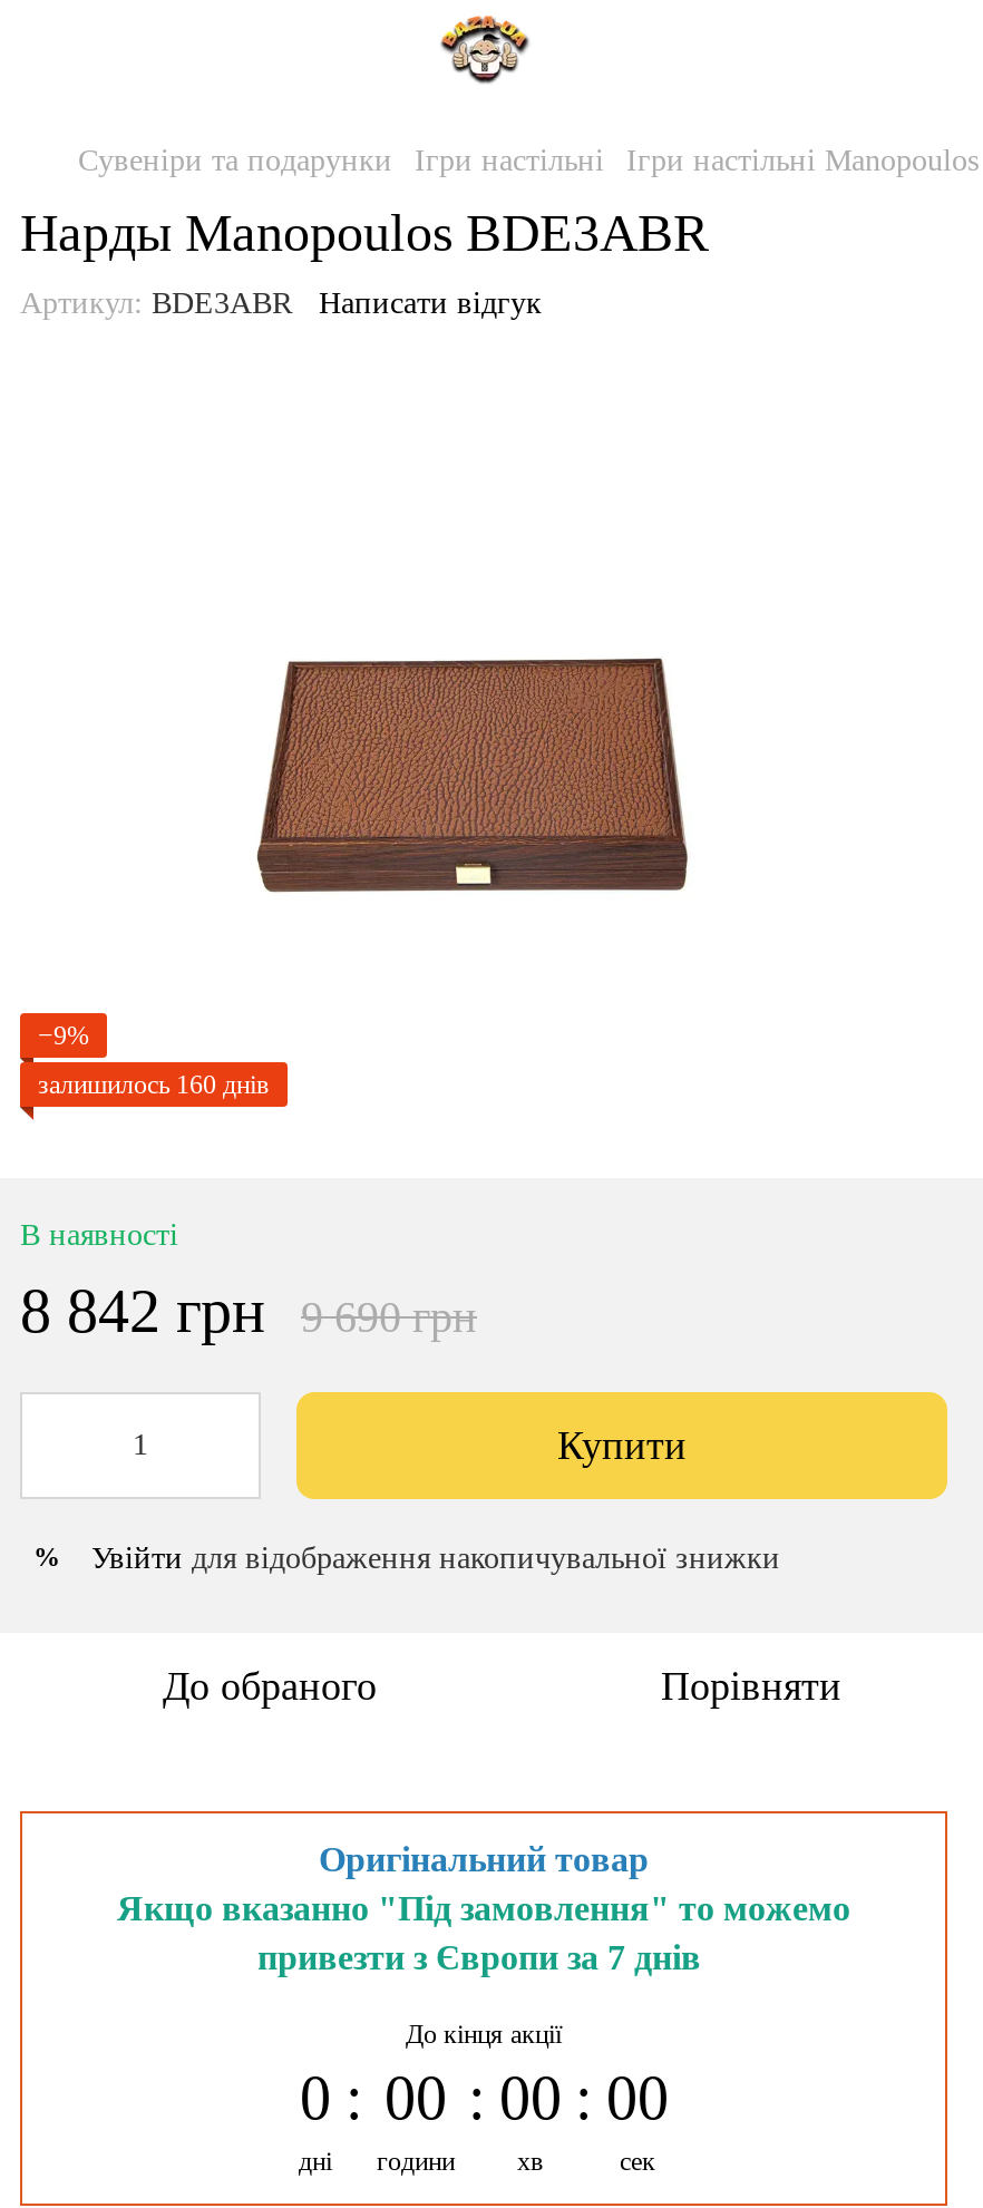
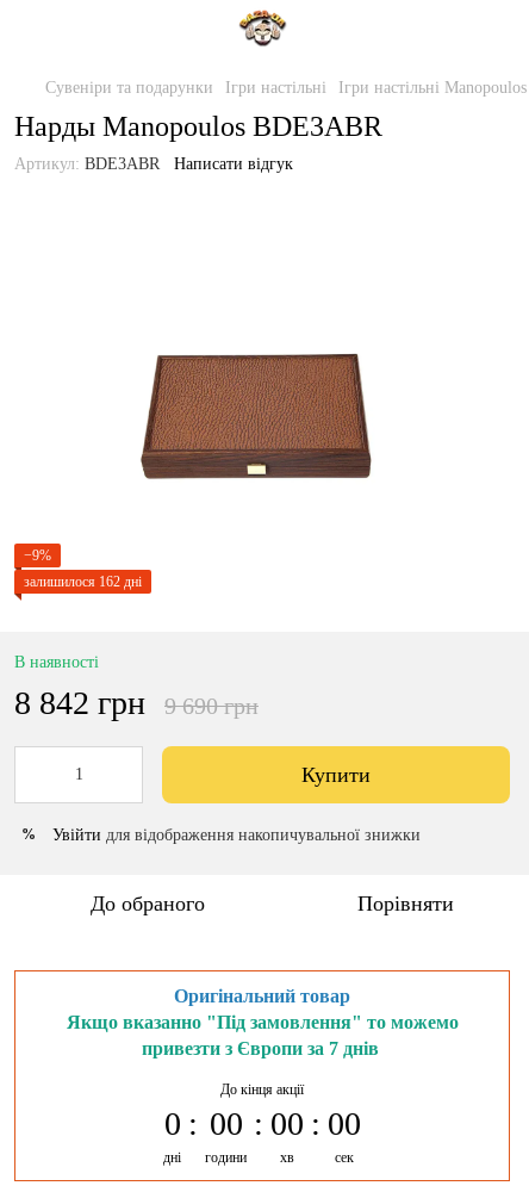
[38,1068,270,1099] залишилось 160 днів -> [24,573,142,590] залишилося 162 дні

